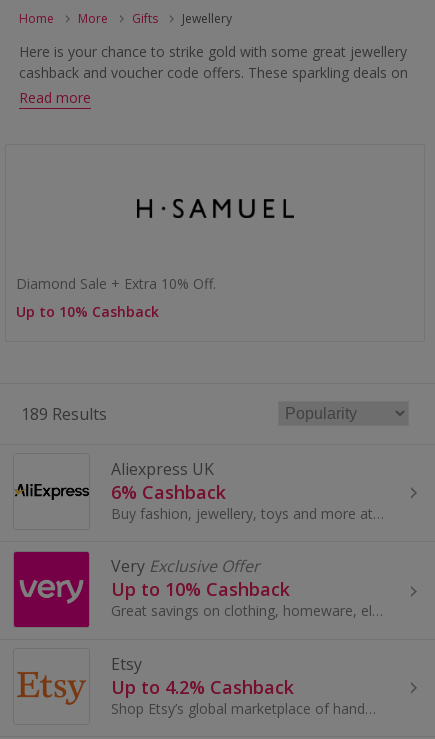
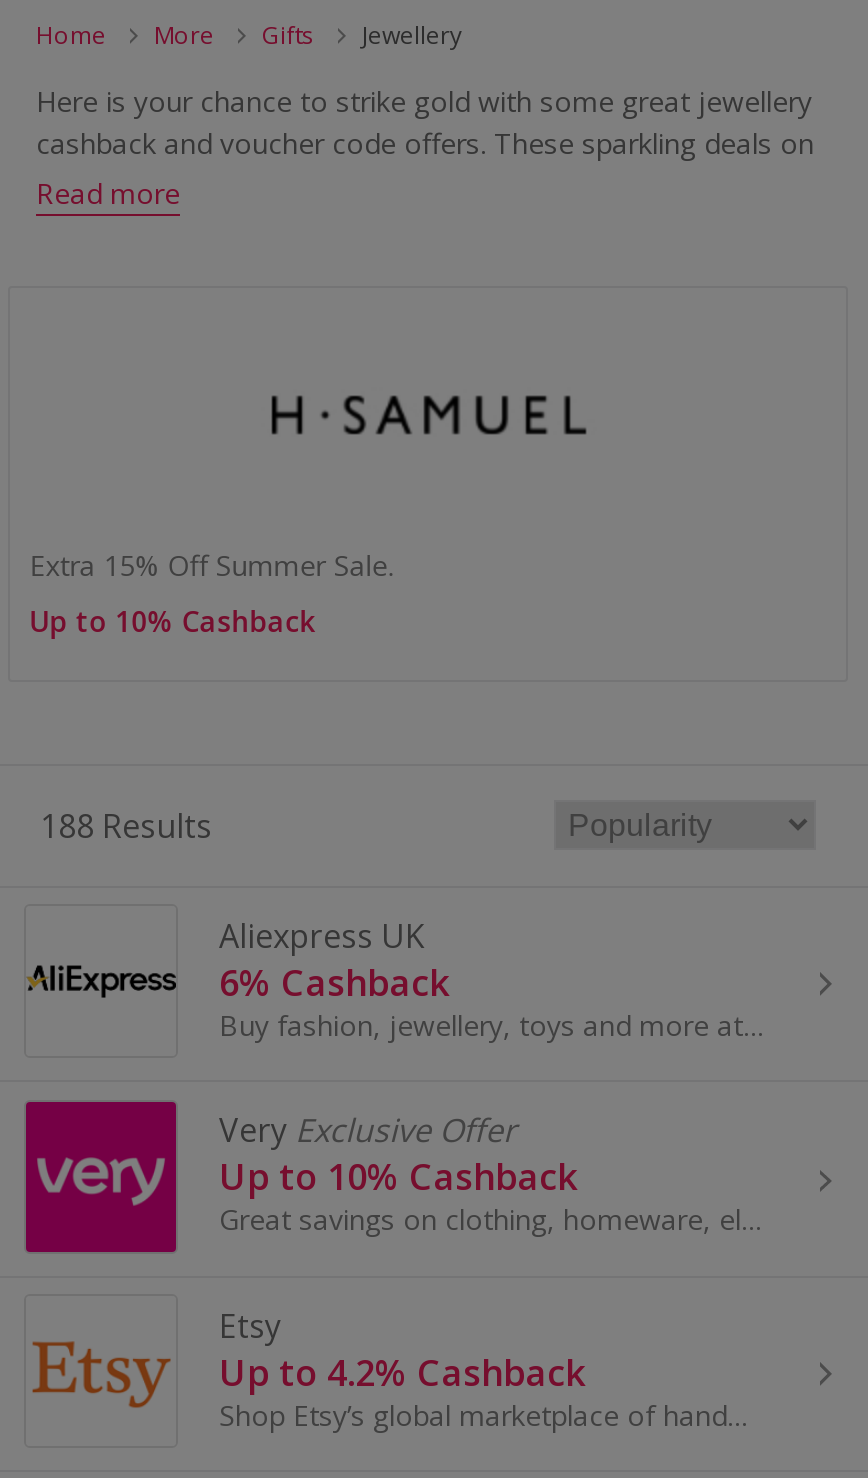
[16,274,216,293] Diamond Sale + Extra 10% Off. -> [30,545,394,583] Extra 15% Off Summer Sale.
[21,403,107,425] 189 Results -> [40,803,212,847] 188 Results

